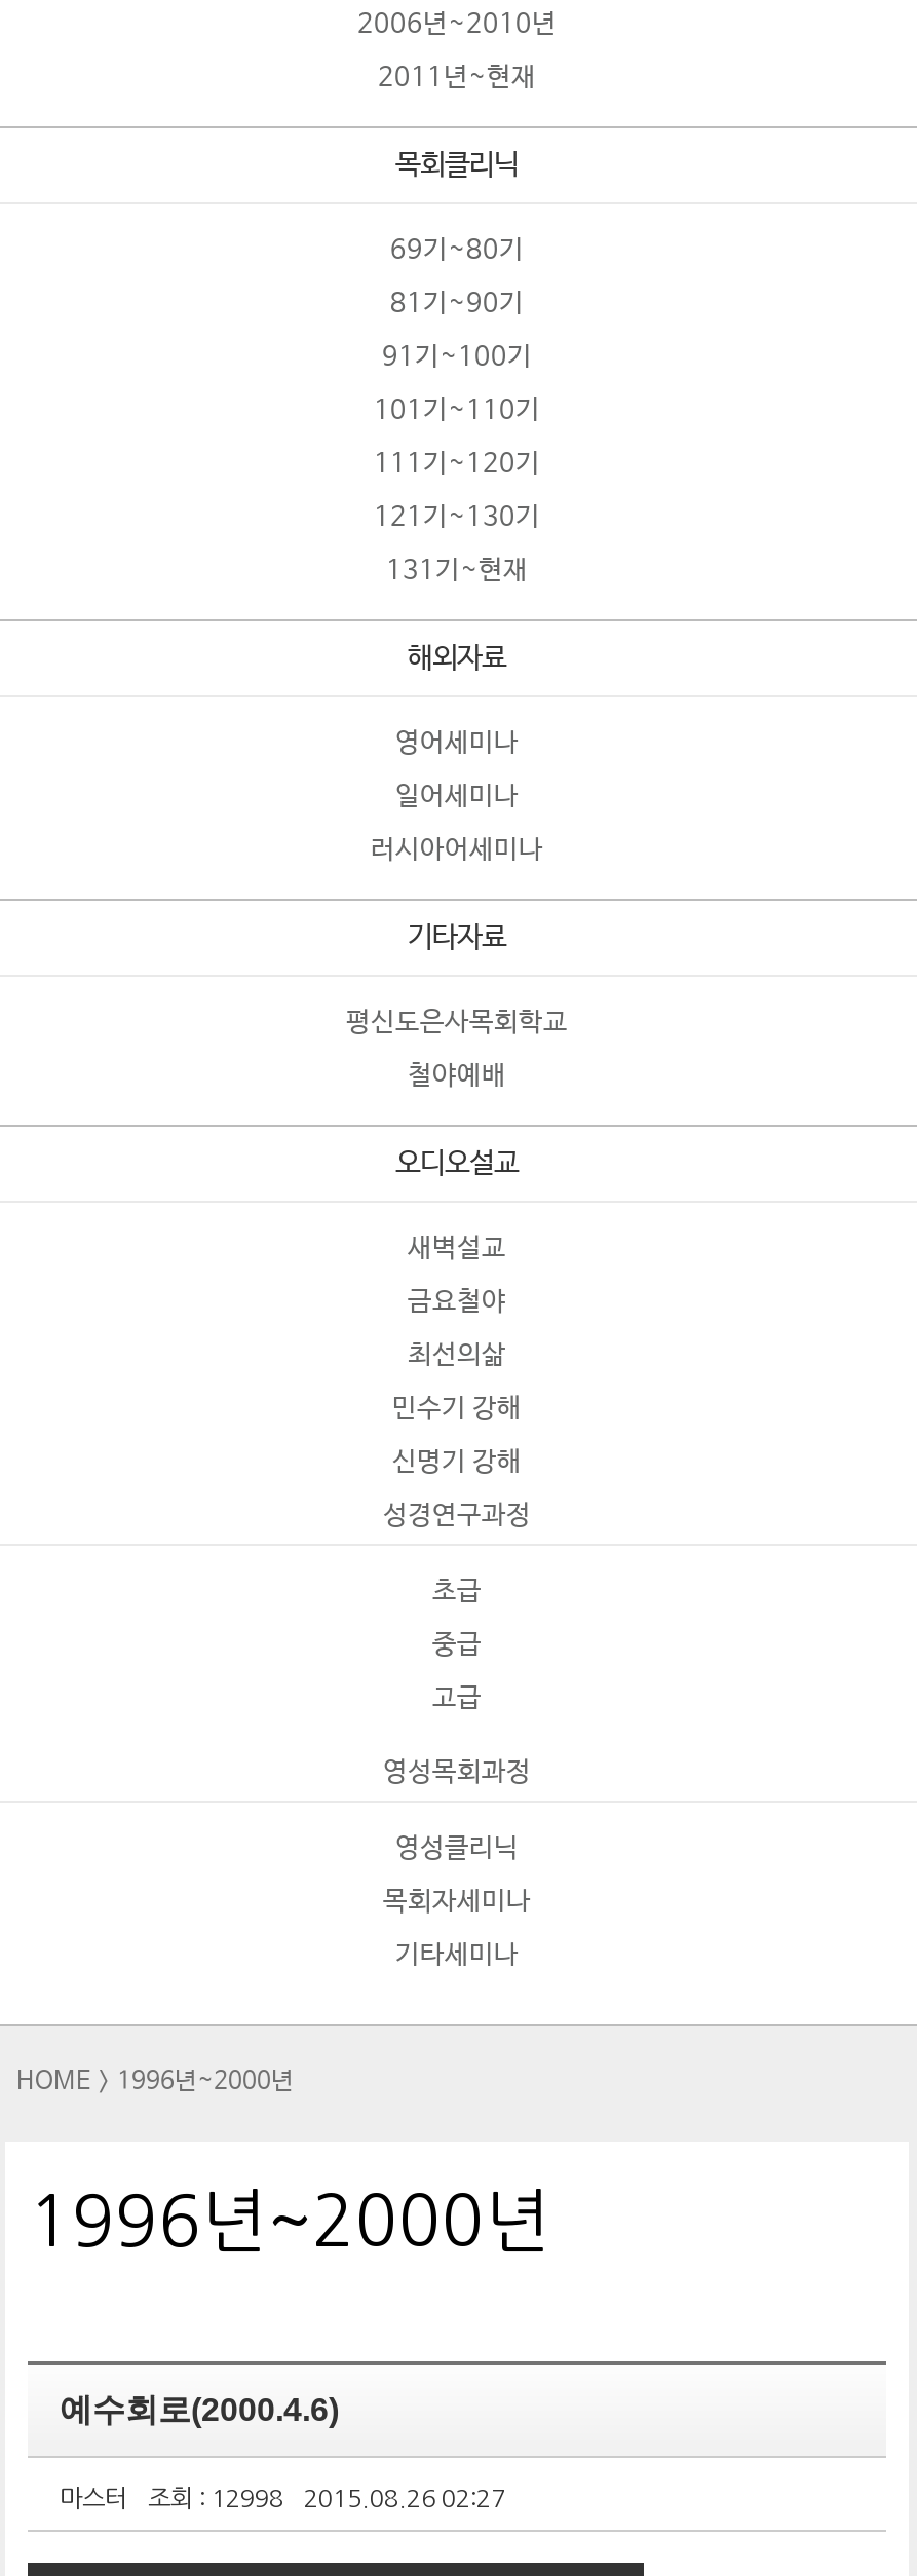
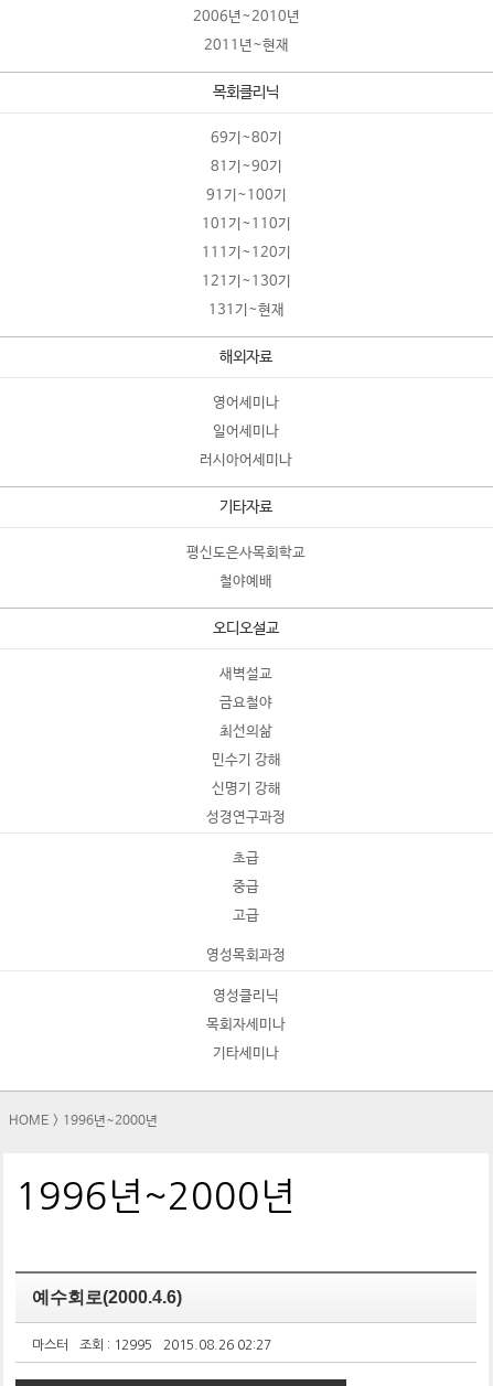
[60,2486,505,2510] 마스터 조회 : 12998 2015.08.26 02:27 -> [33,1338,272,1351] 마스터 조회 : 12995 2015.08.26 02:27

